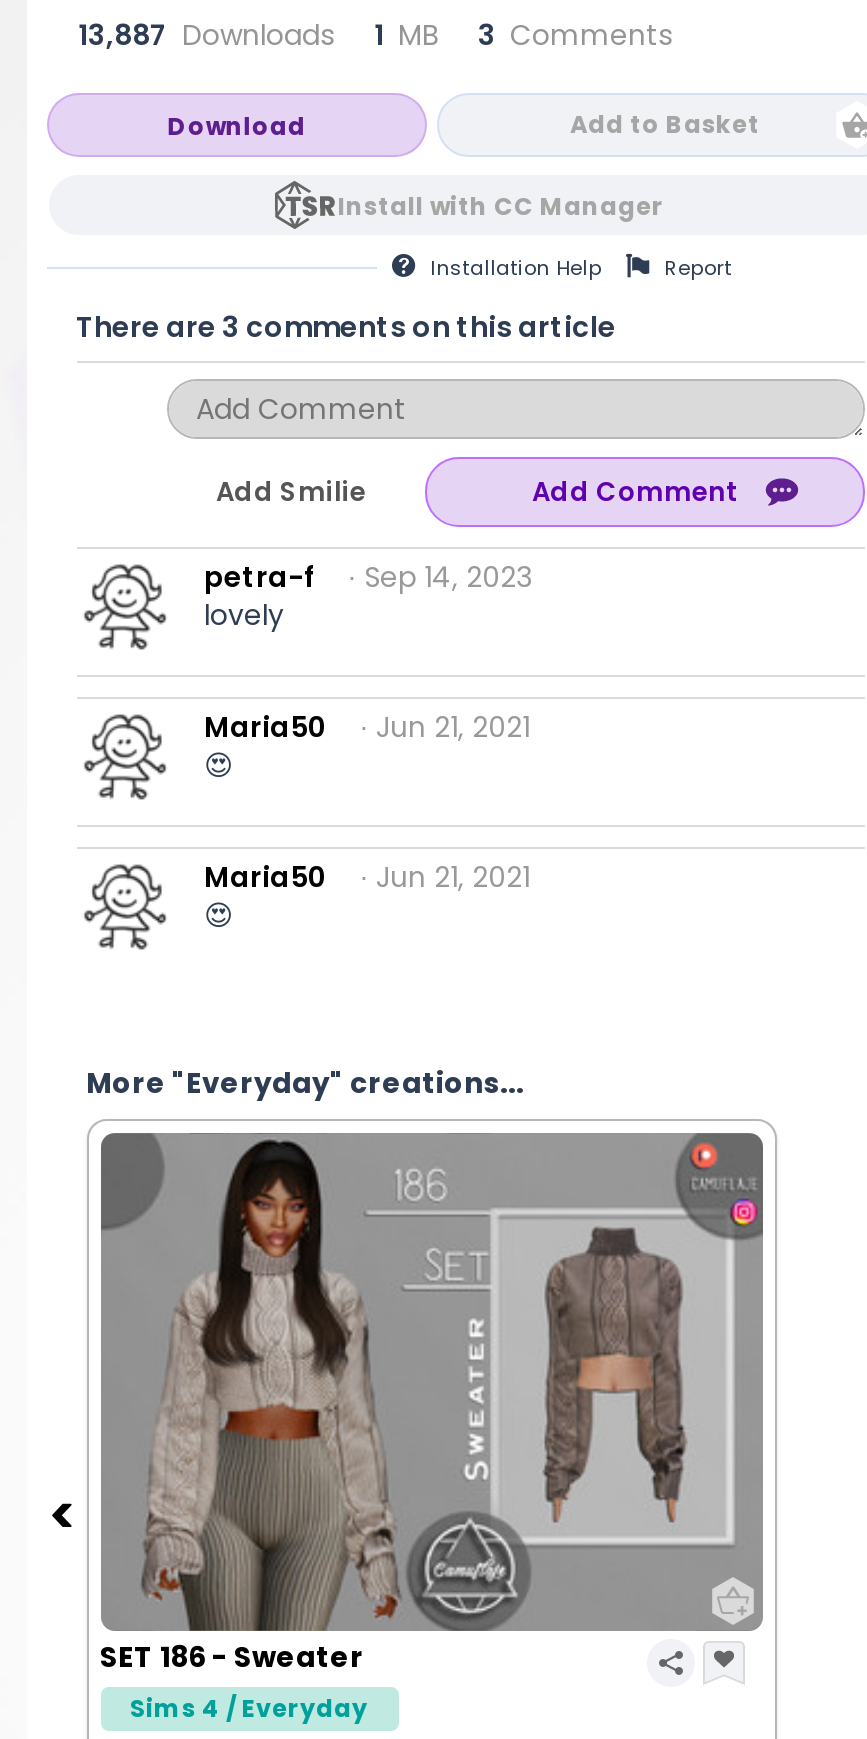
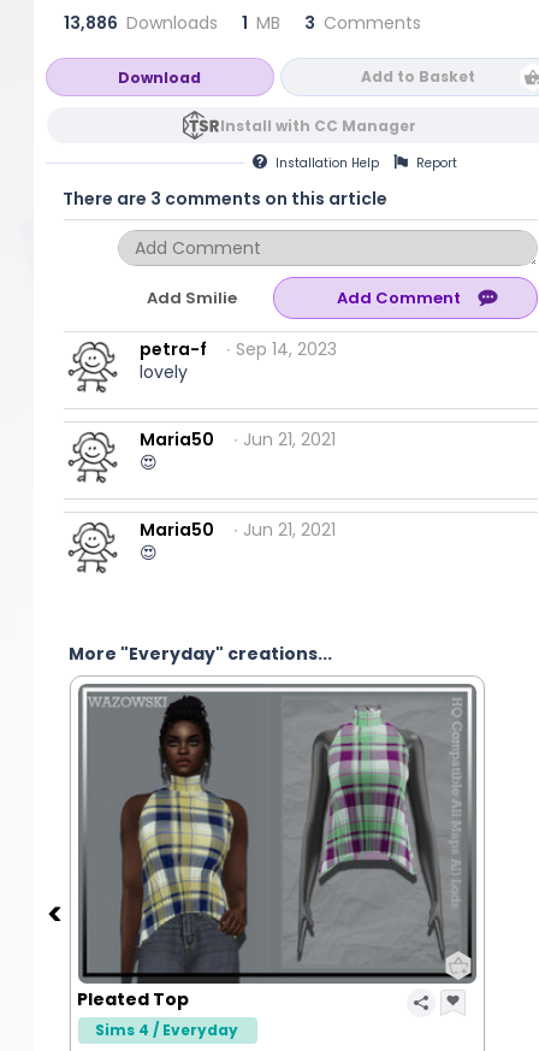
[78,15,672,55] 13,887 Downloads 1 MB 3 Comments -> [64,11,422,35] 13,886 Downloads 1 MB 3 Comments
[100,1137,759,1677] [image] | SET 186 - Sweater -> [78,686,475,1011] [image] | Pleated Top

